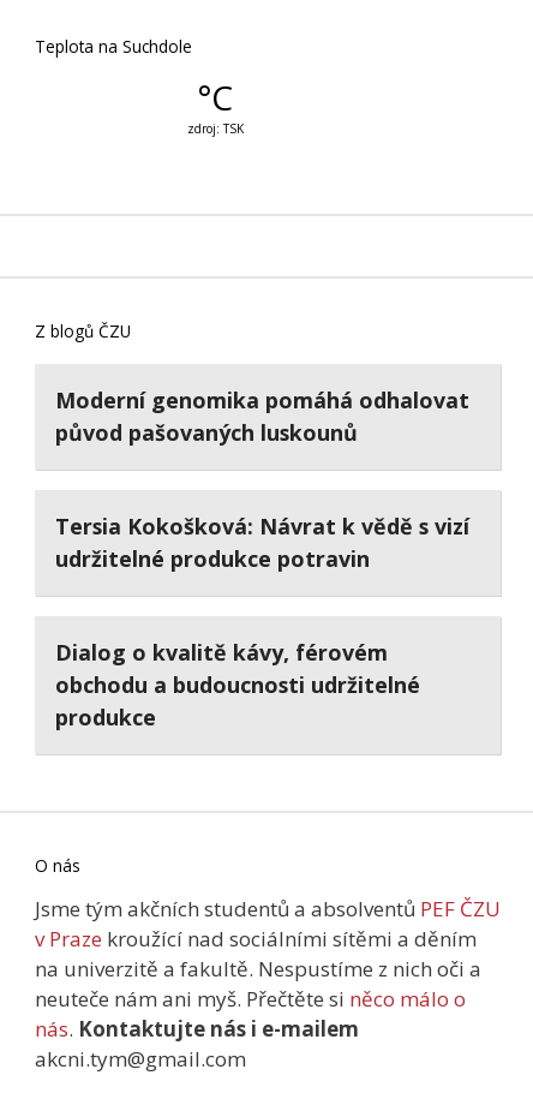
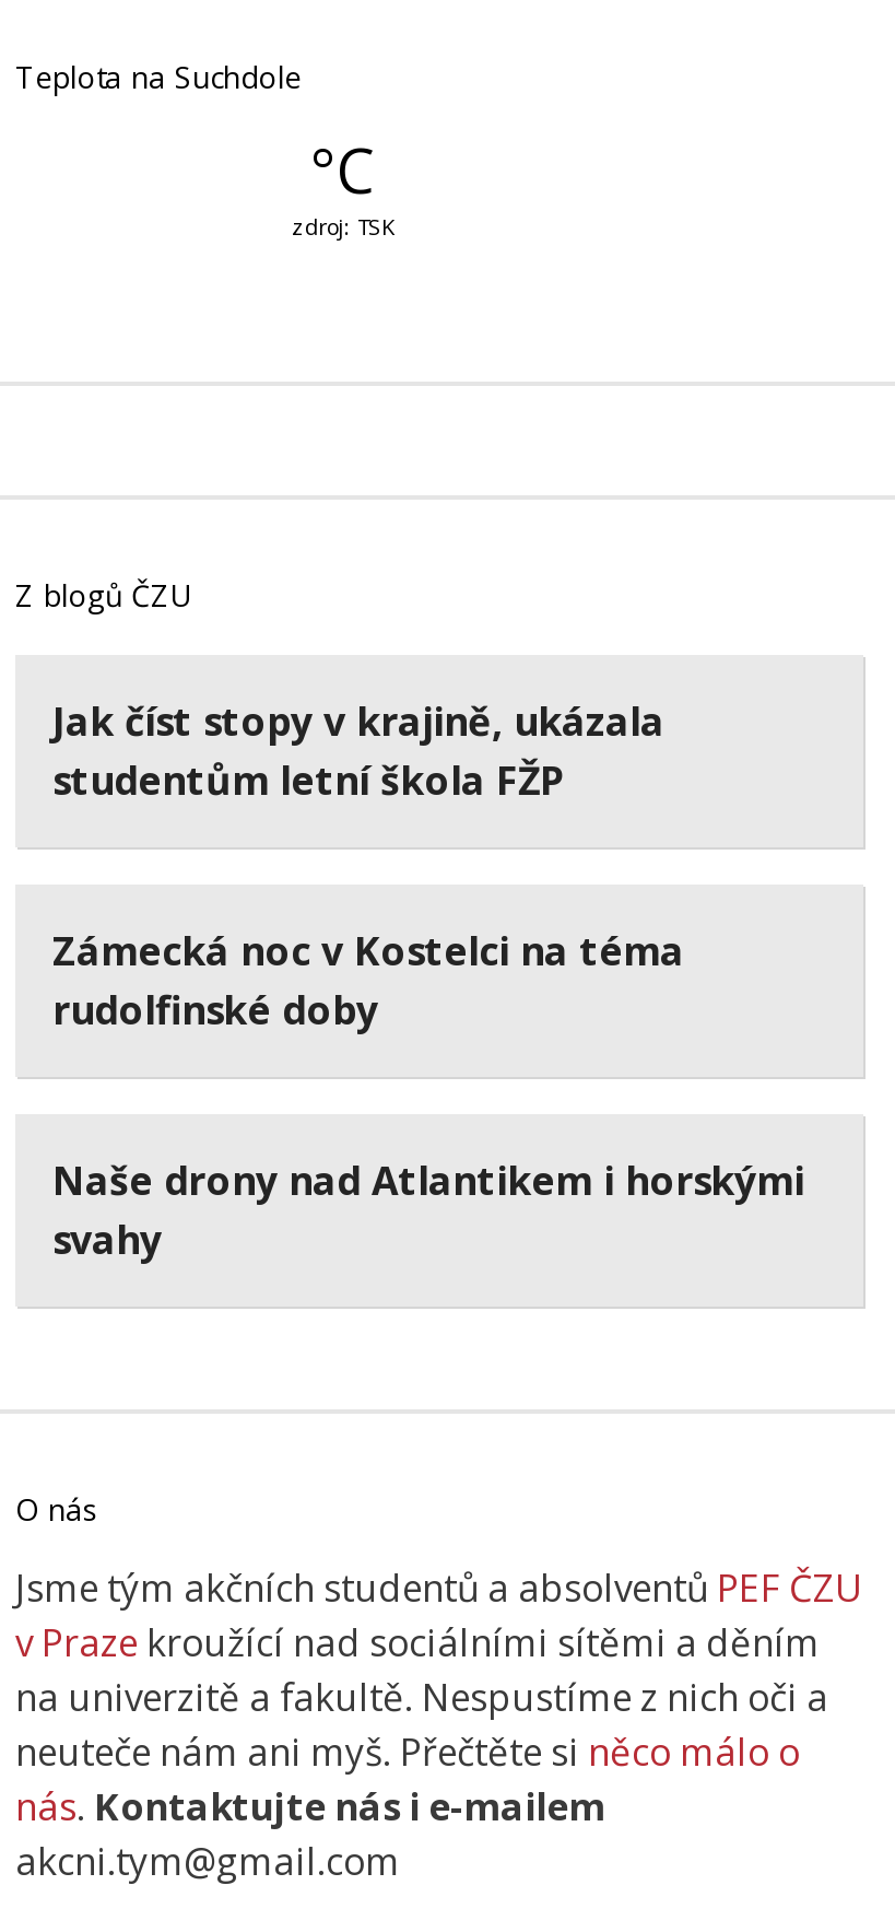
[55,386,469,447] Moderní genomika pomáhá odhalovat | původ pašovaných luskounů -> [52,694,664,806] Jak číst stopy v krajině, ukázala | studentům letní škola FŽP
[55,512,469,573] Tersia Kokošková: Návrat k vědě s vizí | udržitelné produkce potravin -> [52,924,684,1035] Zámecká noc v Kostelci na téma | rudolfinské doby
[55,638,420,731] Dialog o kvalitě kávy, férovém | obchodu a budoucnosti udržitelné | produkce -> [52,1154,804,1265] Naše drony nad Atlantikem i horskými | svahy

